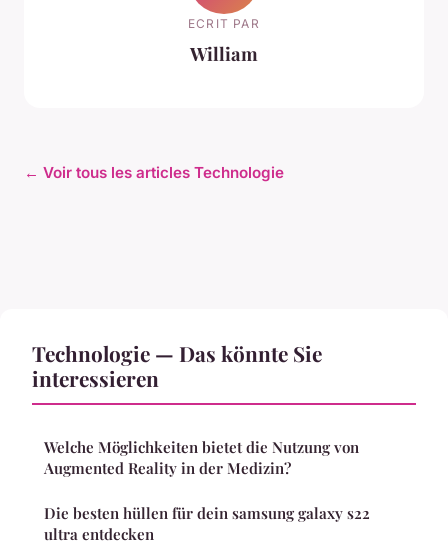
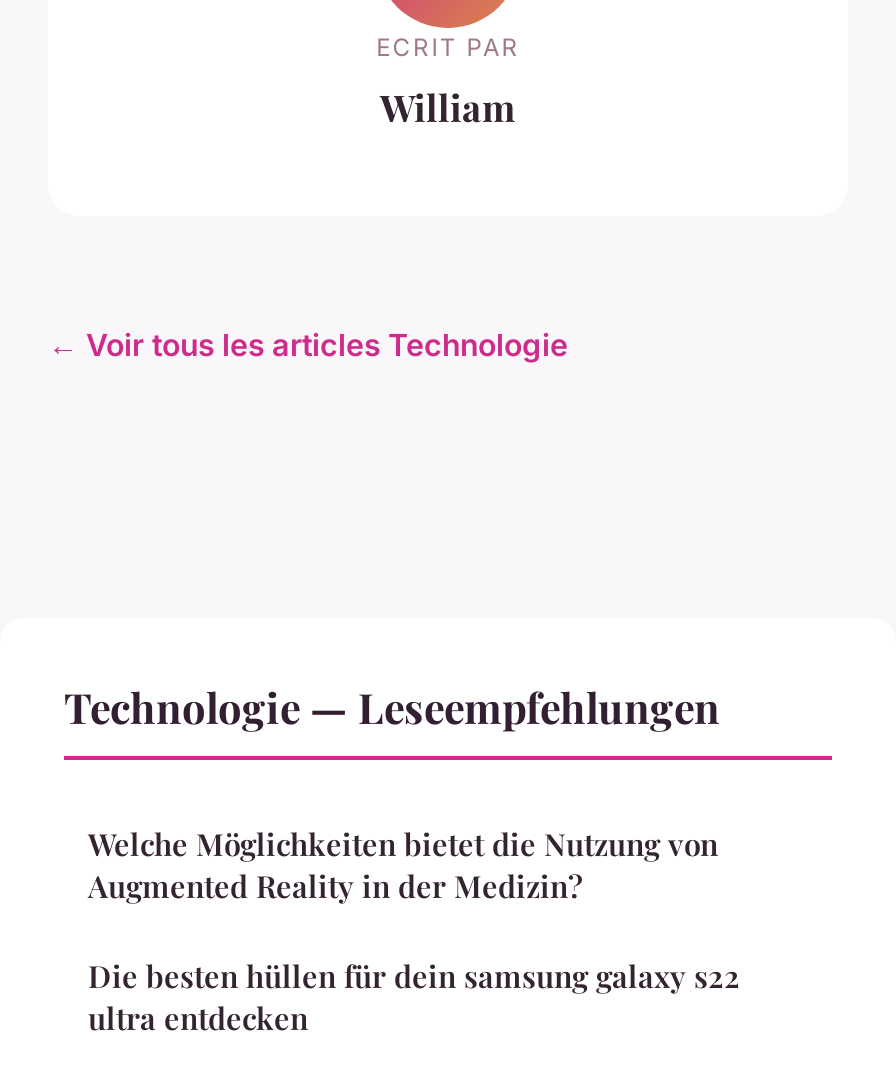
[32,338,322,391] Technologie — Das könnte Sie | interessieren -> [64,677,720,733] Technologie — Leseempfehlungen

